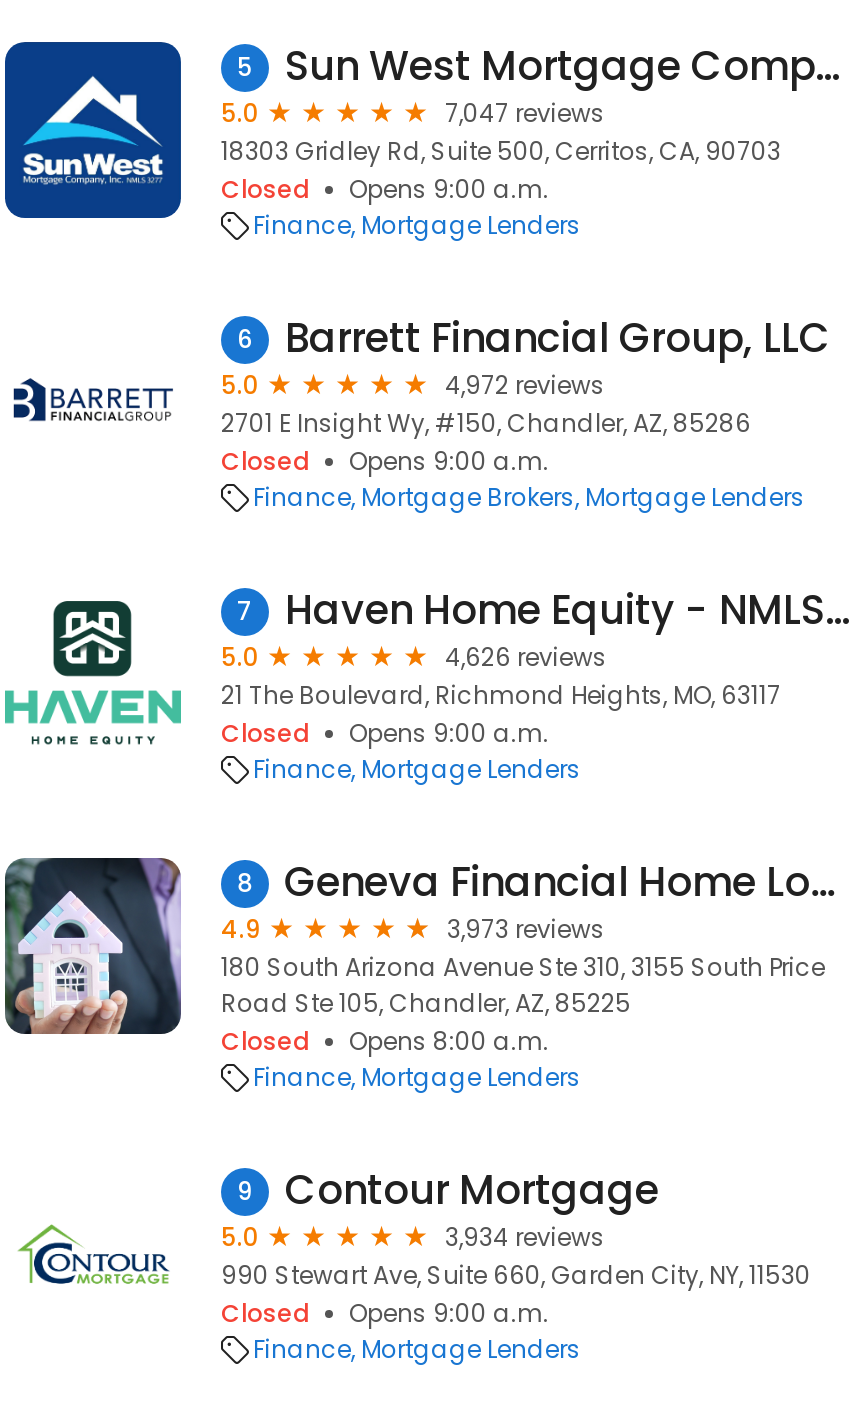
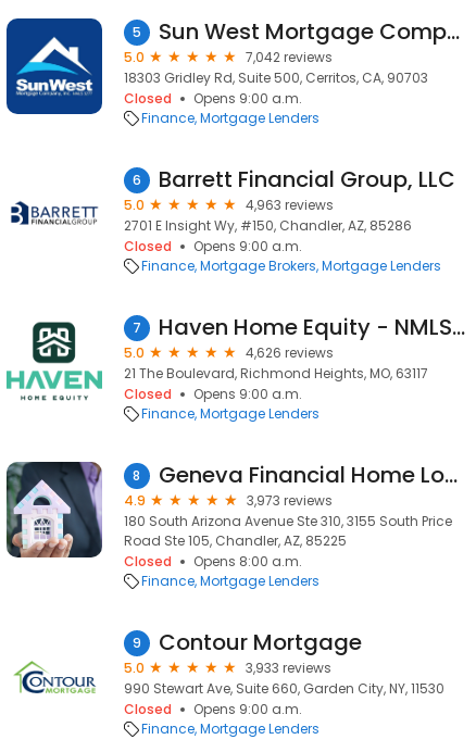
[445,96,605,130] 7,047 reviews -> [246,48,333,66] 7,042 reviews
[445,368,605,402] 4,972 reviews -> [246,196,334,214] 4,963 reviews
[445,1220,605,1254] 3,934 reviews -> [246,659,331,677] 3,933 reviews

